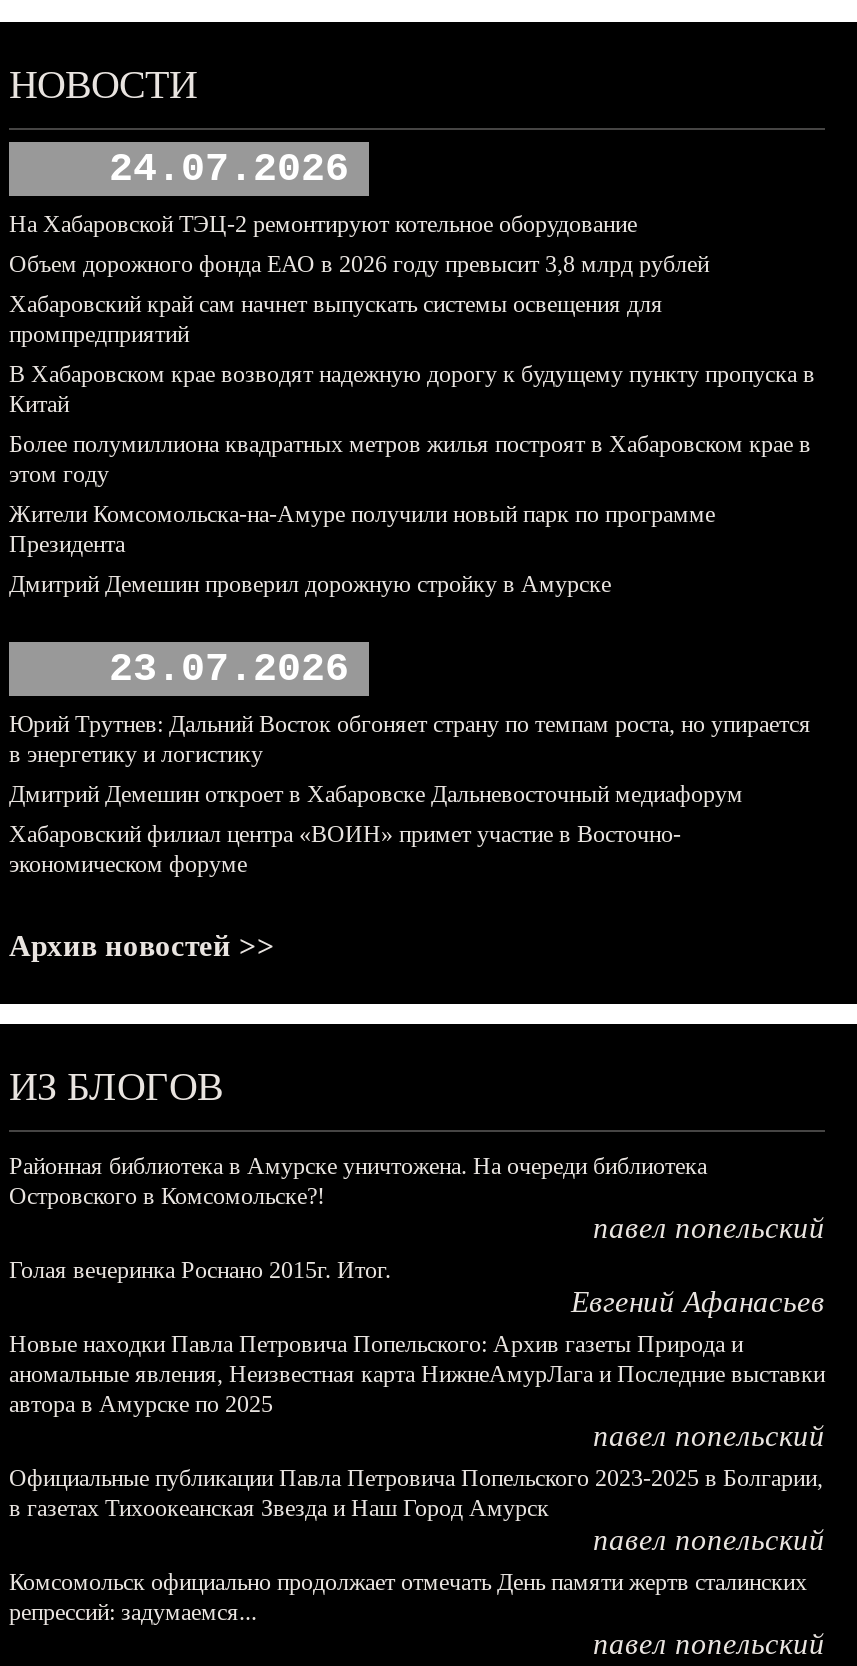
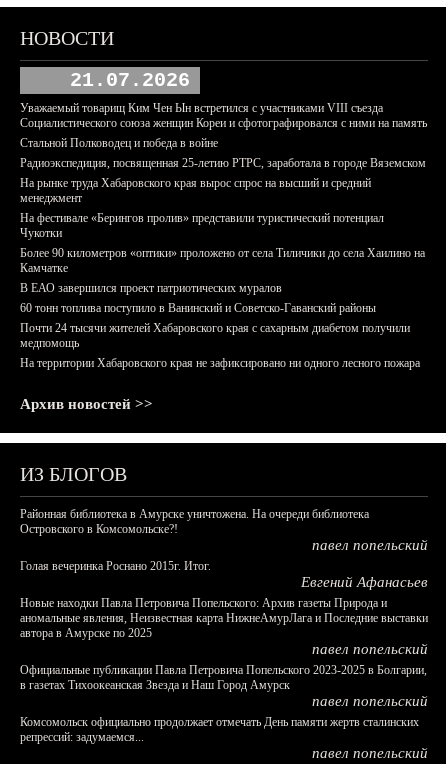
[9,146,815,878] 24.07.2026 | На Хабаровской ТЭЦ-2 ремонтируют котельное оборудование | Объем дорожного фонда ЕАО в 2026 году превысит 3,8 млрд рублей | Хабаровский край сам начнет выпускать системы освещения для | промпредприятий | В Хабаровском крае возводят надежную дорогу к будущему пункту пропуска в | Китай | Более полумиллиона квадратных метров жилья построят в Хабаровском крае в | этом году | Жители Комсомольска-на-Амуре получили новый парк по программе | Президента | Дмитрий Демешин проверил дорожную стройку в Амурске | 23.07.2026 | Юрий Трутнев: Дальний Восток обгоняет страну по темпам роста, но упирается | в энергетику и логистику | Дмитрий Демешин откроет в Хабаровске Дальневосточный медиафорум | Хабаровский филиал центра «ВОИН» примет участие в Восточно- | экономическом форуме -> [20,69,427,370] 21.07.2026 | Уважаемый товарищ Ким Чен Ын встретился с участниками VIII съезда | Социалистического союза женщин Кореи и сфотографировался с ними на память | Стальной Полководец и победа в войне | Радиоэкспедиция, посвященная 25-летию РТРС, заработала в городе Вяземском | На рынке труда Хабаровского края вырос спрос на высший и средний | менеджмент | На фестивале «Берингов пролив» представили туристический потенциал | Чукотки | Более 90 километров «оптики» проложено от села Тиличики до села Хаилино на | Камчатке | В ЕАО завершился проект патриотических муралов | 60 тонн топлива поступило в Ванинский и Советско-Гаванский районы | Почти 24 тысячи жителей Хабаровского края с сахарным диабетом получили | медпомощь | На территории Хабаровского края не зафиксировано ни одного лесного пожара

